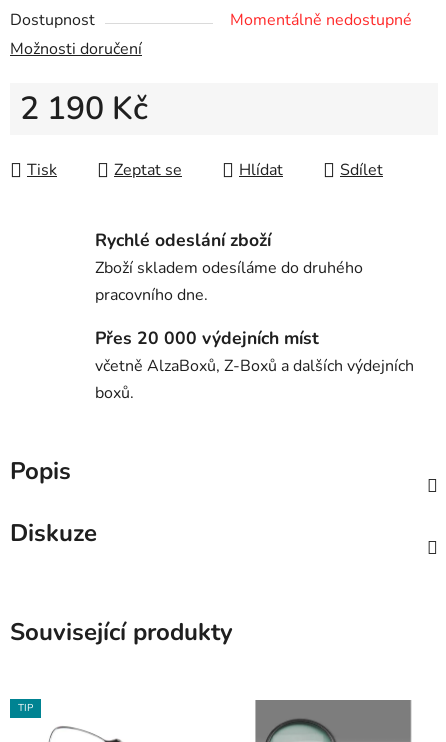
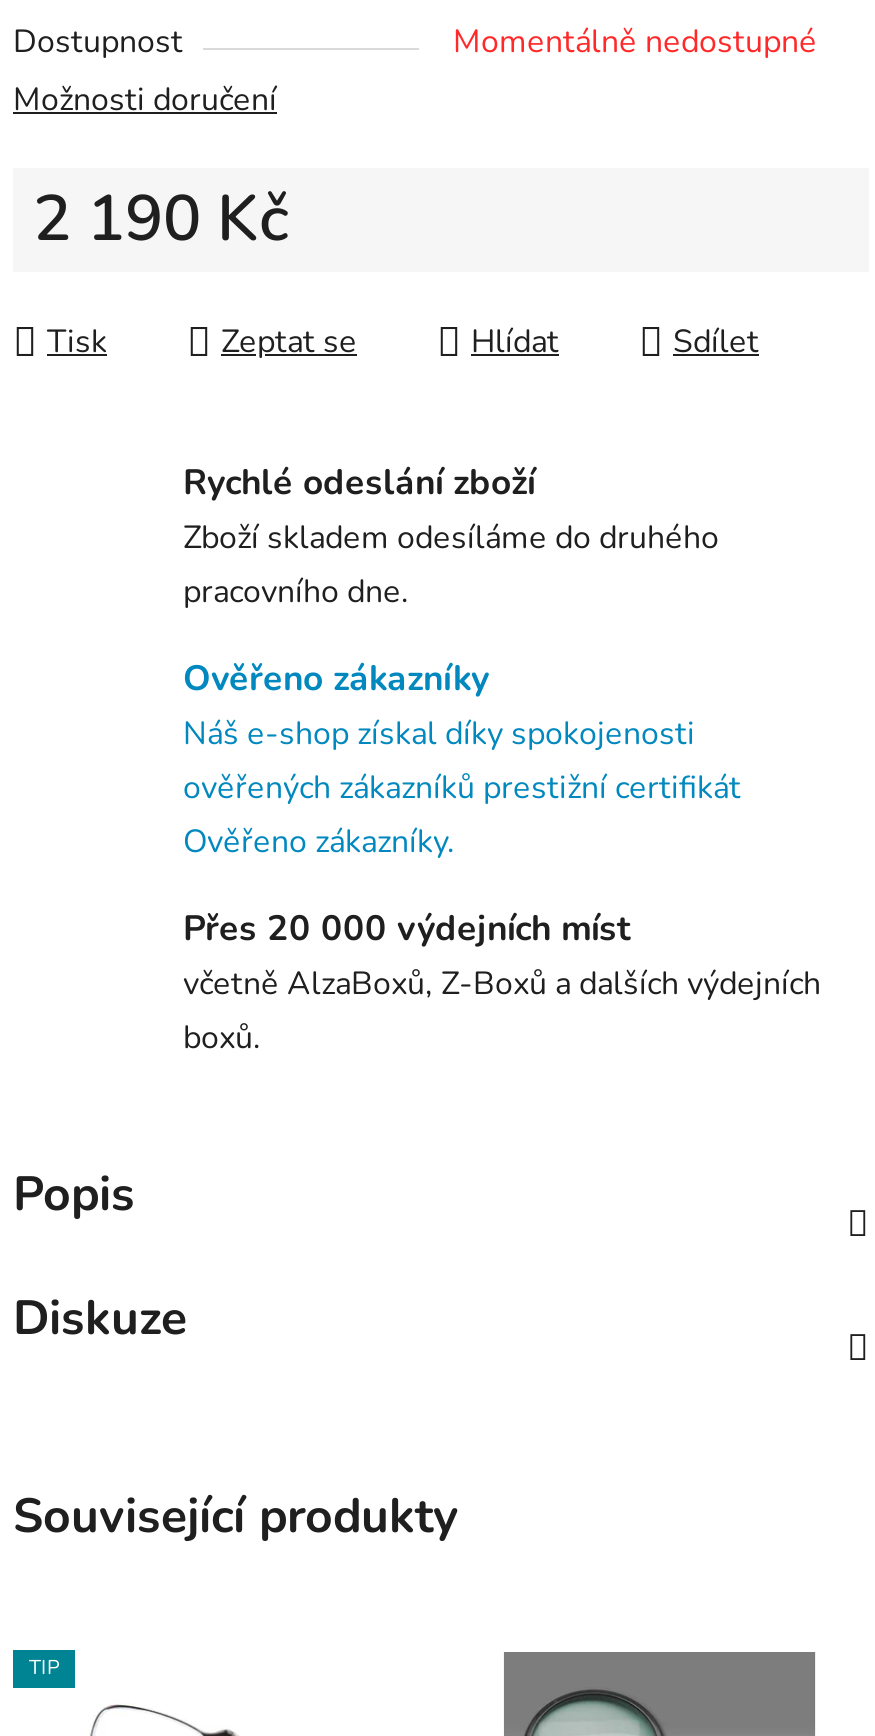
none -> [183,654,741,864] Ověřeno zákazníky | Náš e-shop získal díky spokojenosti | ověřených zákazníků prestižní certifikát | Ověřeno zákazníky.

